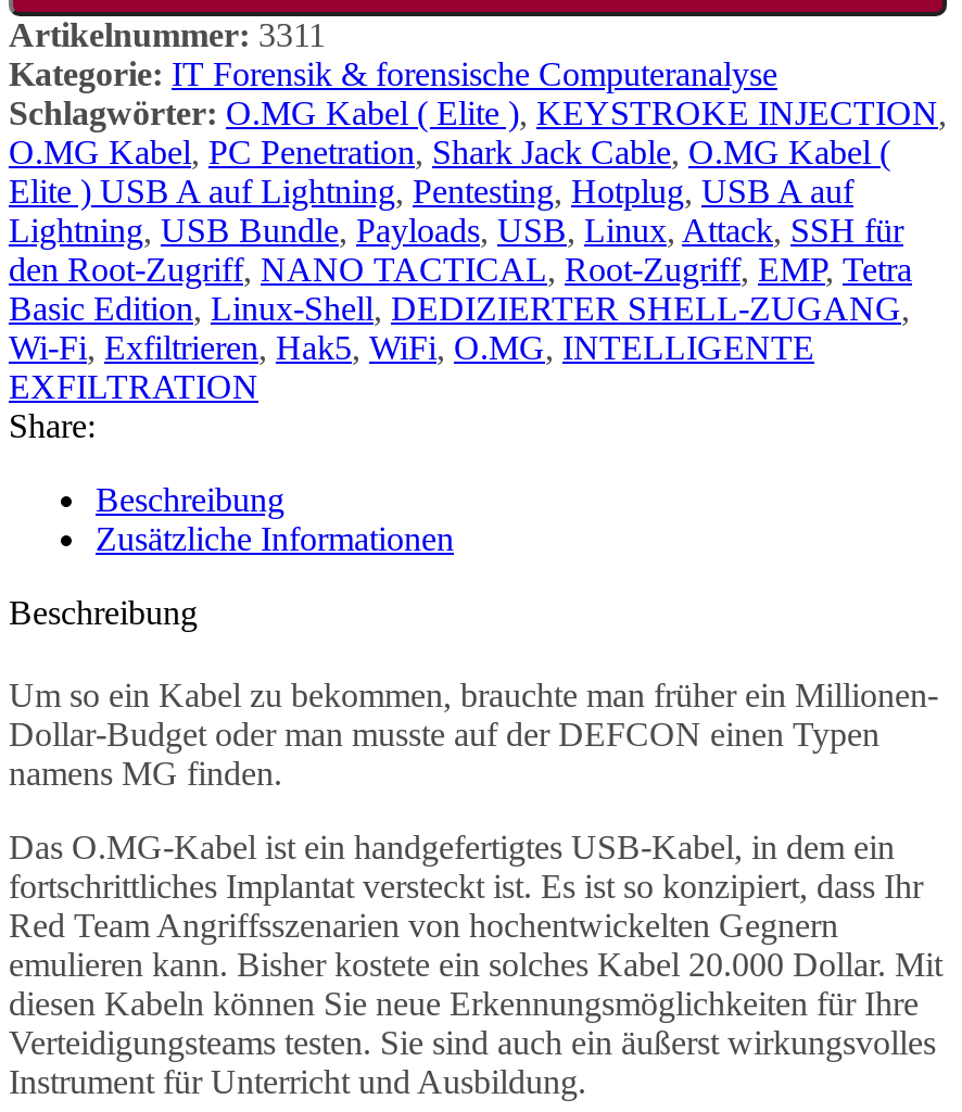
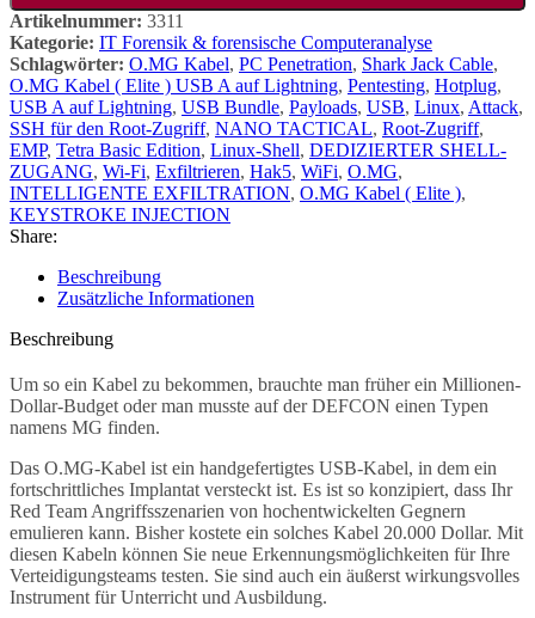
[9,95,947,406] Schlagwörter: O.MG Kabel ( Elite ), KEYSTROKE INJECTION, | O.MG Kabel, PC Penetration, Shark Jack Cable, O.MG Kabel ( | Elite ) USB A auf Lightning, Pentesting, Hotplug, USB A auf | Lightning, USB Bundle, Payloads, USB, Linux, Attack, SSH für | den Root-Zugriff, NANO TACTICAL, Root-Zugriff, EMP, Tetra | Basic Edition, Linux-Shell, DEDIZIERTER SHELL-ZUGANG, | Wi-Fi, Exfiltrieren, Hak5, WiFi, O.MG, INTELLIGENTE | EXFILTRATION -> [10,54,523,225] Schlagwörter: O.MG Kabel, PC Penetration, Shark Jack Cable, | O.MG Kabel ( Elite ) USB A auf Lightning, Pentesting, Hotplug, | USB A auf Lightning, USB Bundle, Payloads, USB, Linux, Attack, | SSH für den Root-Zugriff, NANO TACTICAL, Root-Zugriff, | EMP, Tetra Basic Edition, Linux-Shell, DEDIZIERTER SHELL- | ZUGANG, Wi-Fi, Exfiltrieren, Hak5, WiFi, O.MG, | INTELLIGENTE EXFILTRATION, O.MG Kabel ( Elite ), | KEYSTROKE INJECTION

